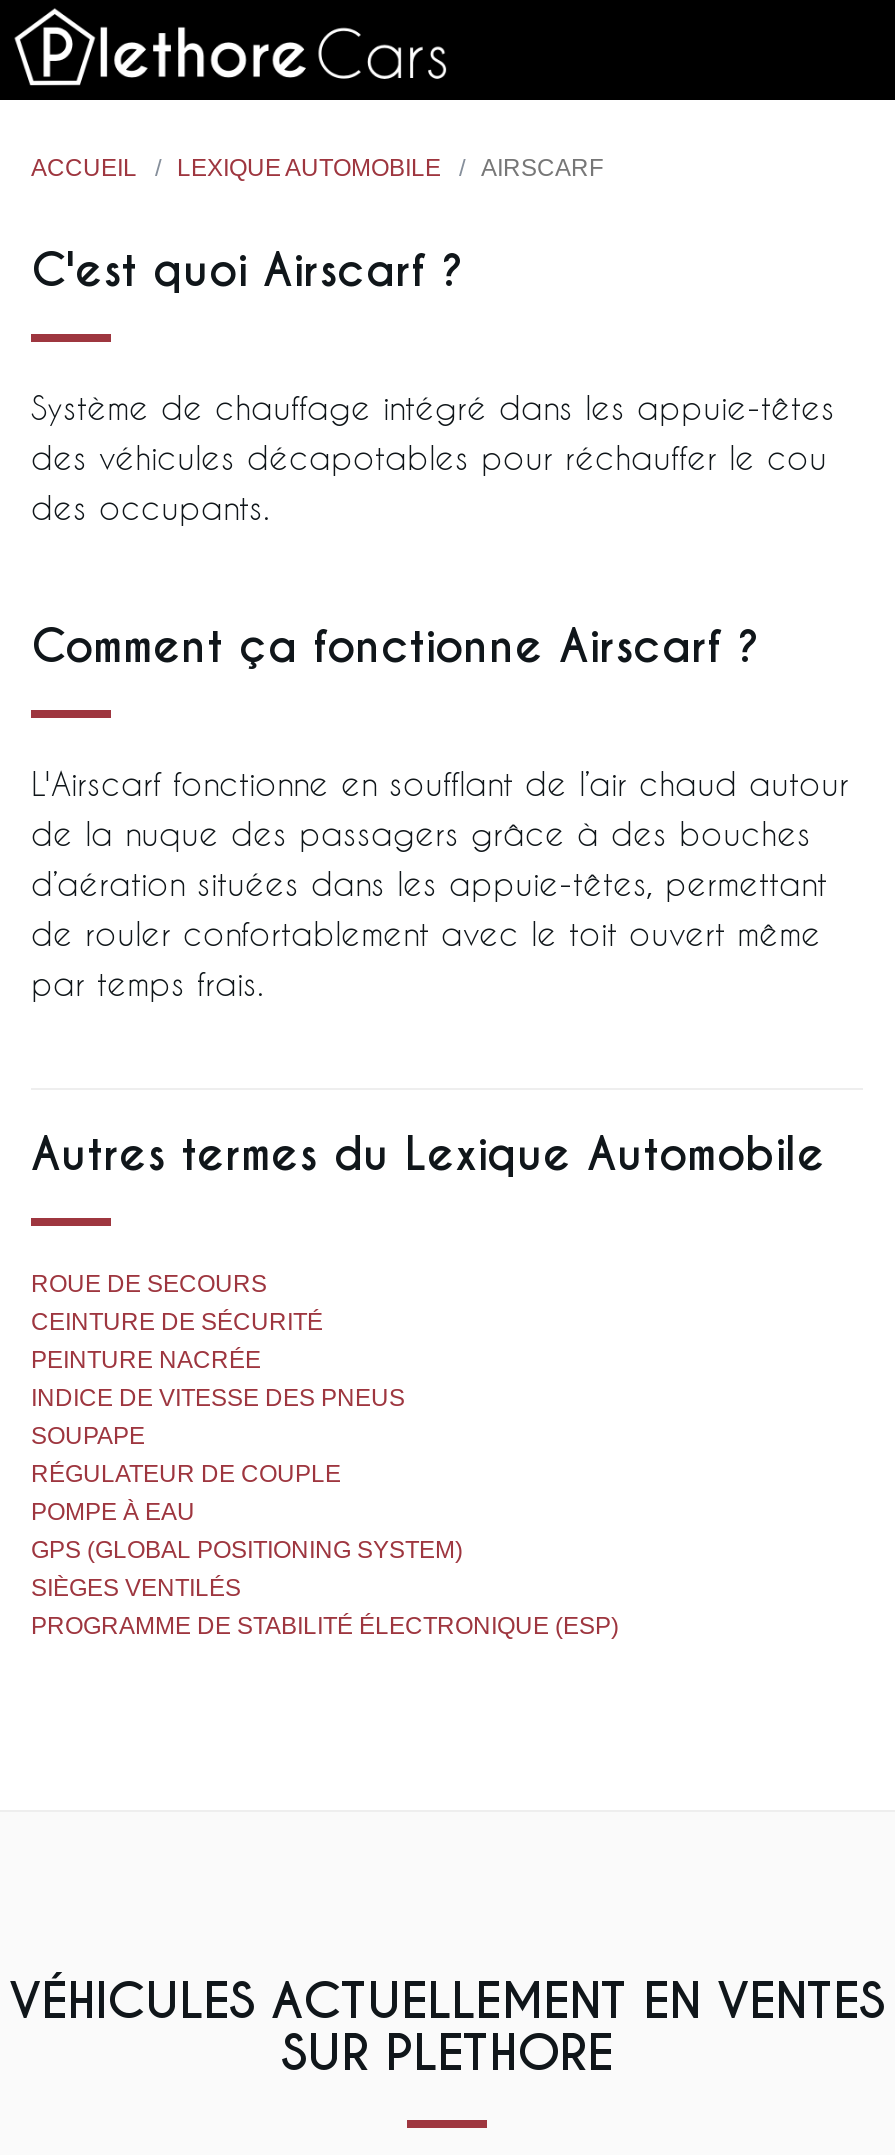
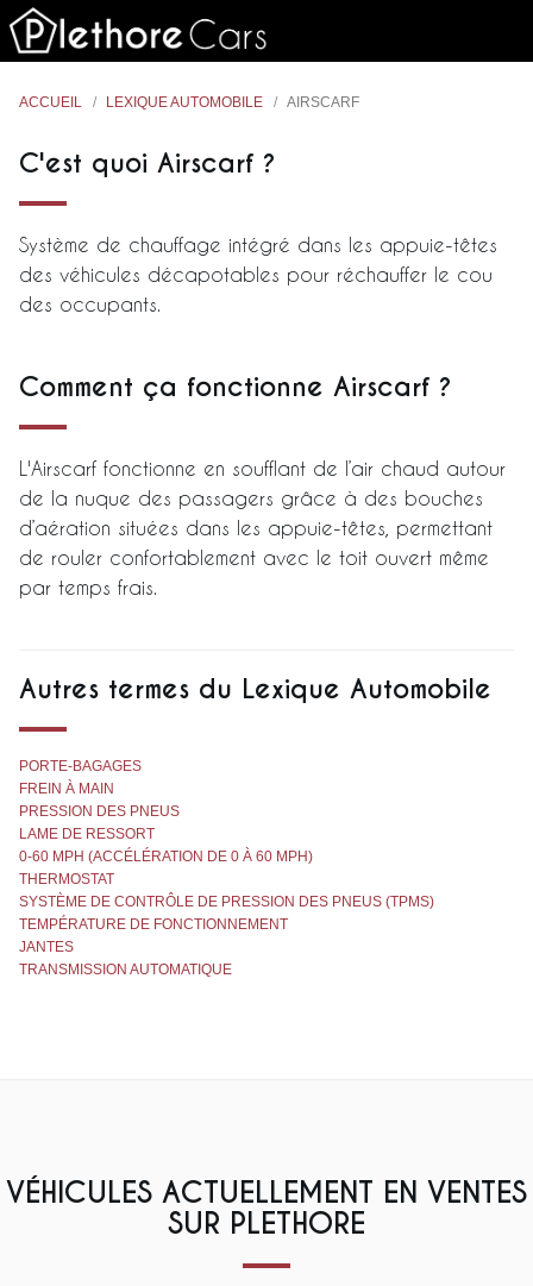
[31,1270,619,1640] ROUE DE SECOURS | CEINTURE DE SÉCURITÉ | PEINTURE NACRÉE | INDICE DE VITESSE DES PNEUS | SOUPAPE | RÉGULATEUR DE COUPLE | POMPE À EAU | GPS (GLOBAL POSITIONING SYSTEM) | SIÈGES VENTILÉS | PROGRAMME DE STABILITÉ ÉLECTRONIQUE (ESP) -> [19,758,434,978] PORTE-BAGAGES | FREIN À MAIN | PRESSION DES PNEUS | LAME DE RESSORT | 0-60 MPH (ACCÉLÉRATION DE 0 À 60 MPH) | THERMOSTAT | SYSTÈME DE CONTRÔLE DE PRESSION DES PNEUS (TPMS) | TEMPÉRATURE DE FONCTIONNEMENT | JANTES | TRANSMISSION AUTOMATIQUE

